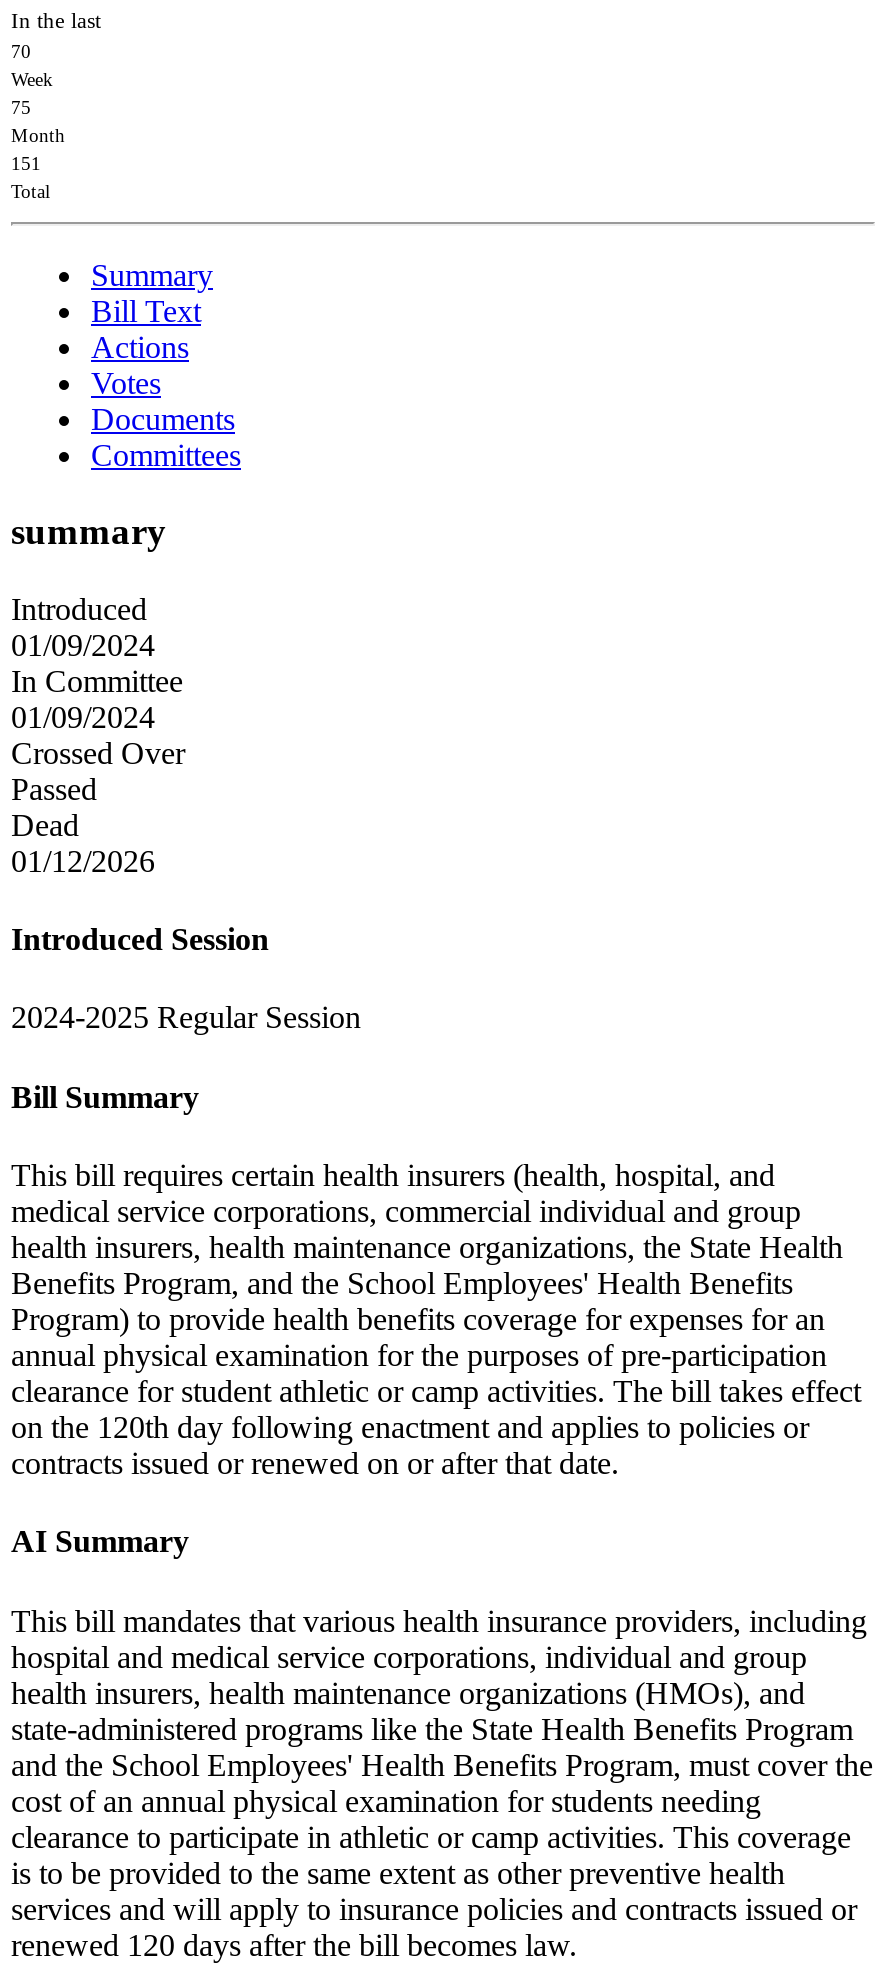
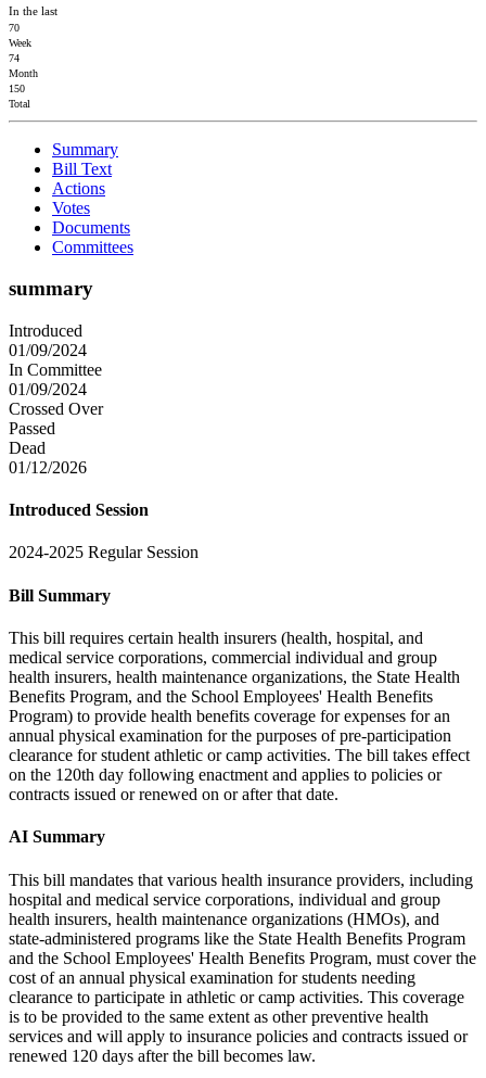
[11,95,31,117] 75 -> [9,52,20,64] 74
[11,151,41,173] 151 -> [9,82,25,94] 150

